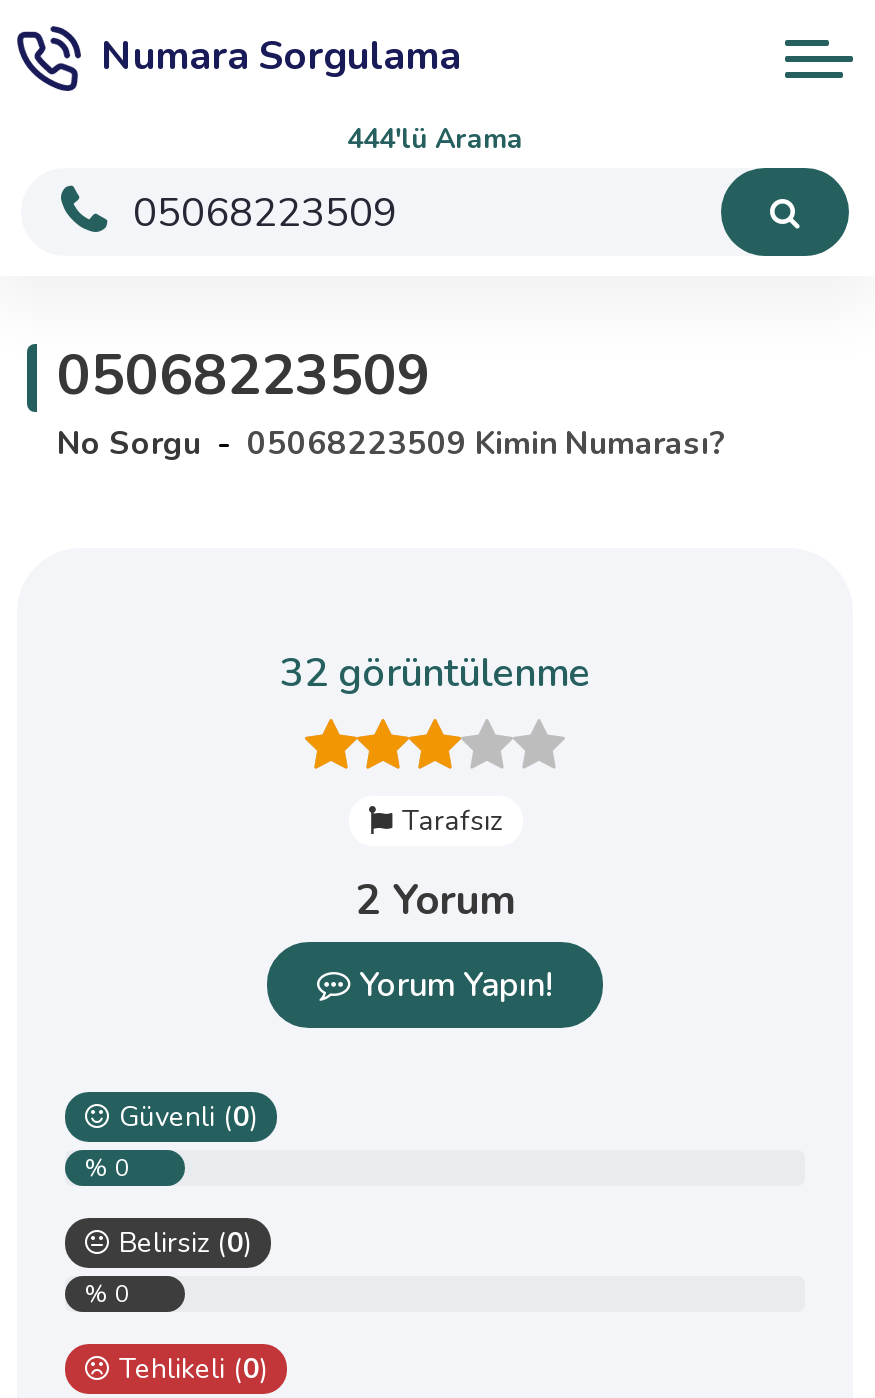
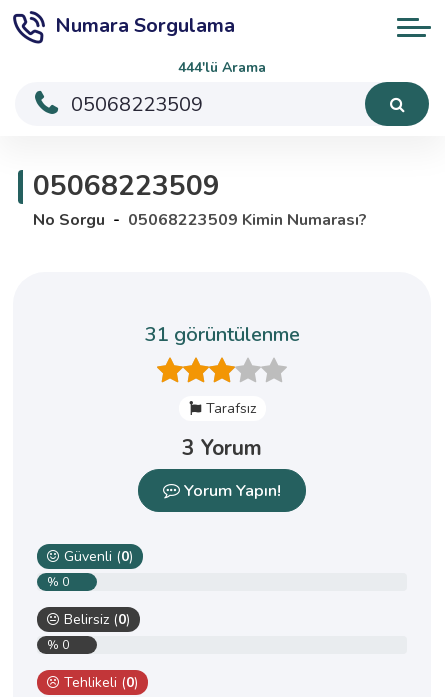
[280,646,590,700] 32 görüntülenme -> [144,321,299,348] 31 görüntülenme
[355,872,515,928] 2 Yorum -> [182,434,262,462] 3 Yorum

